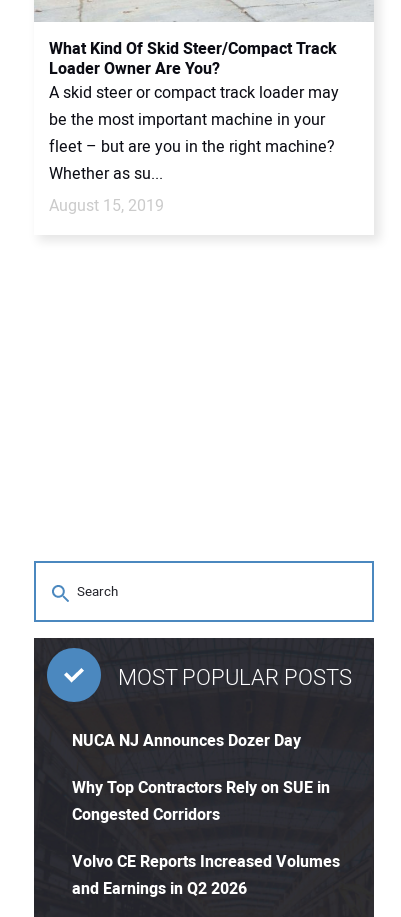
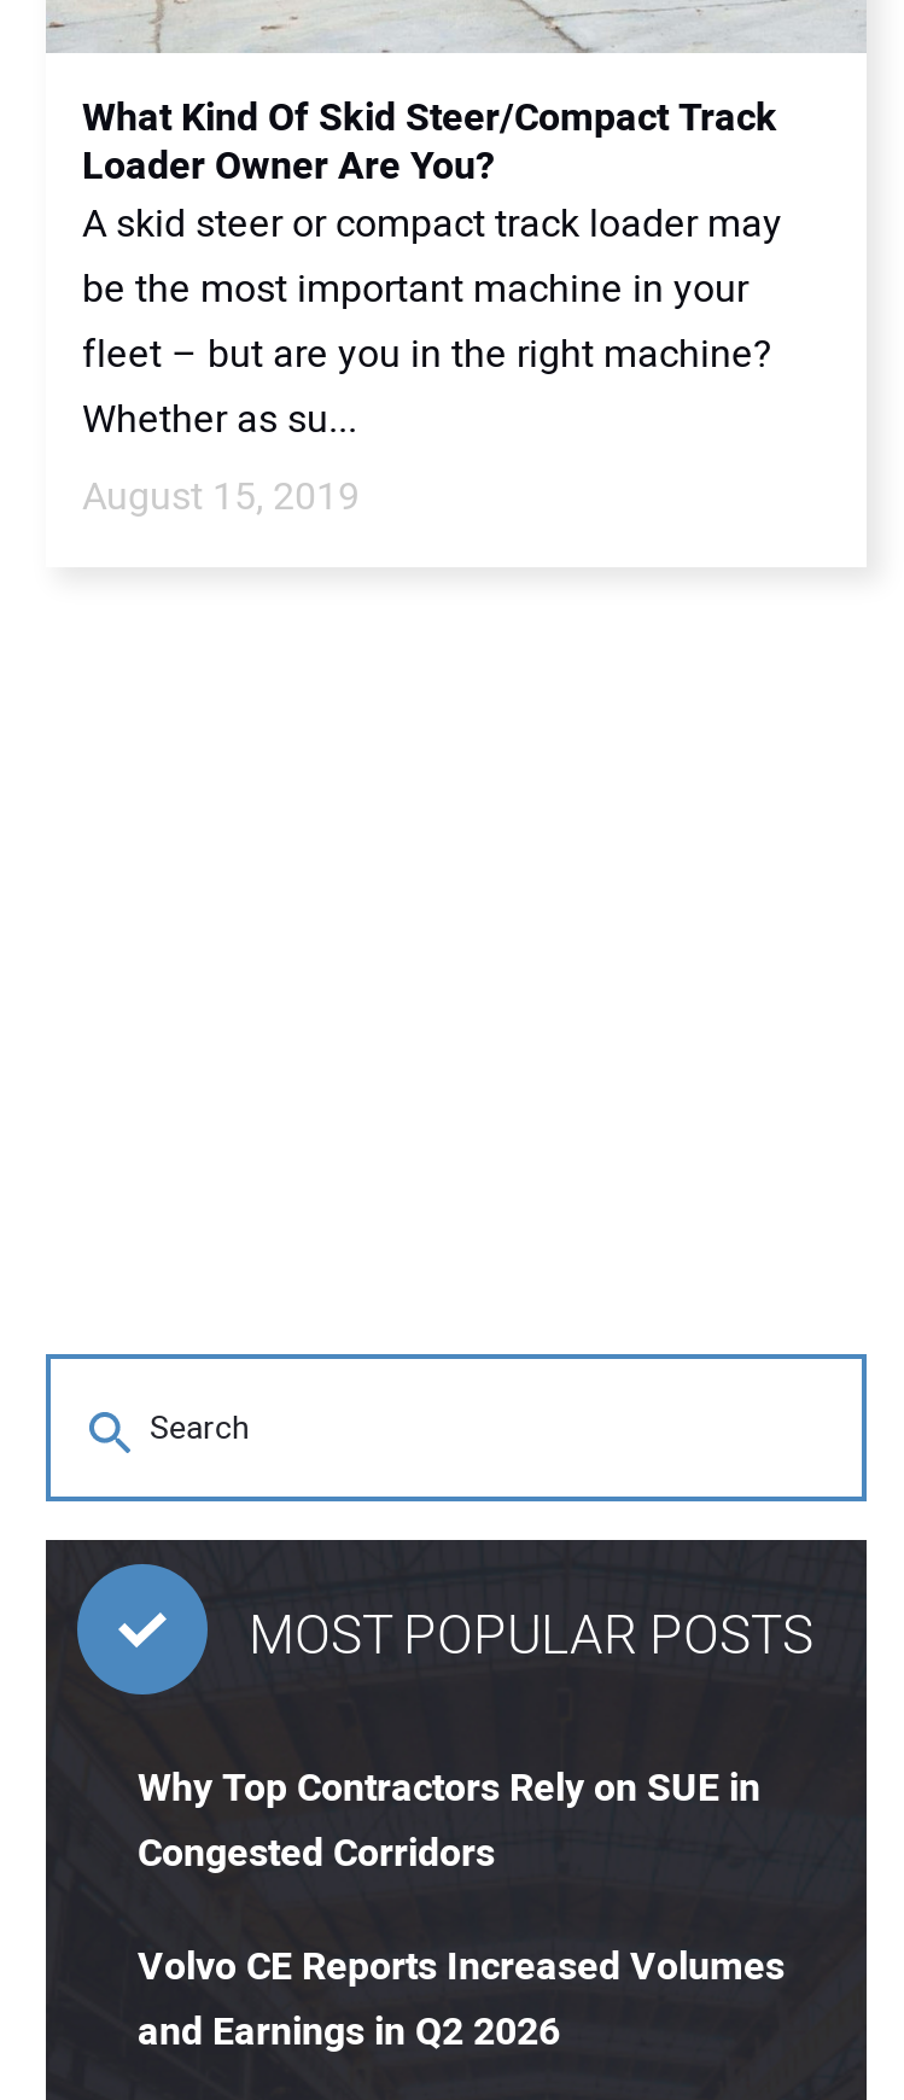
[72,729,301,753] NUCA NJ Announces Dozer Day -> none

